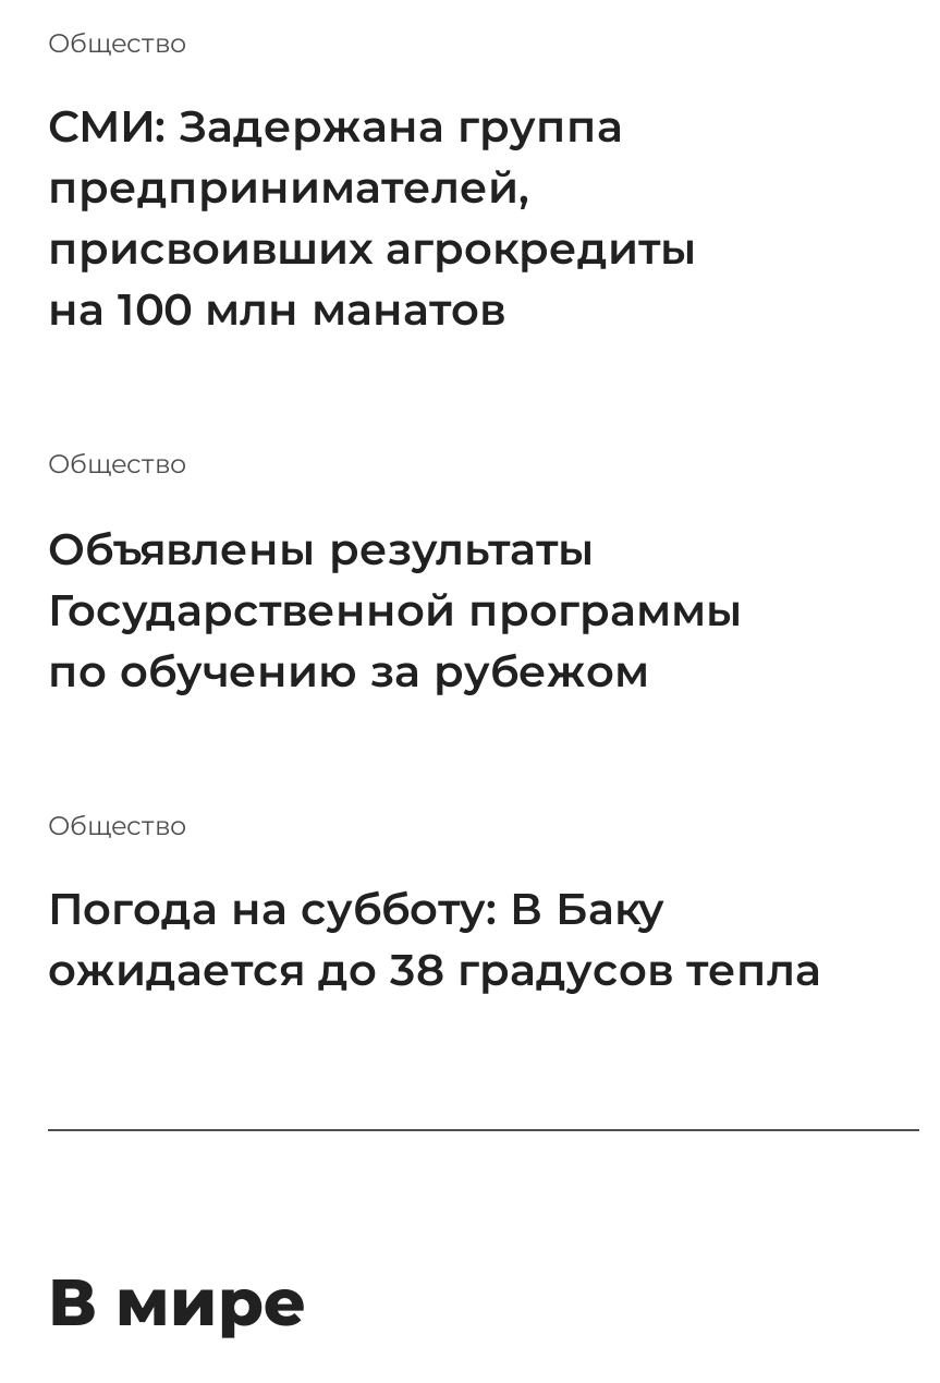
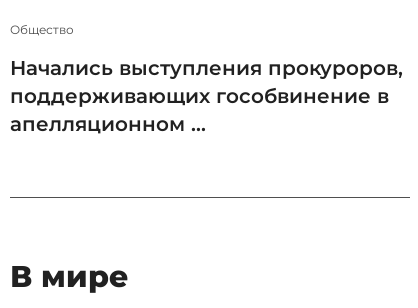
[48,101,821,997] СМИ: Задержана группа | предпринимателей, | присвоивших агрокредиты | на 100 млн манатов | Общество | Объявлены результаты | Государственной программы | по обучению за рубежом | Общество | Погода на субботу: В Баку | ожидается до 38 градусов тепла -> [10,56,403,136] Начались выступления прокуроров, | поддерживающих гособвинение в | апелляционном ...

